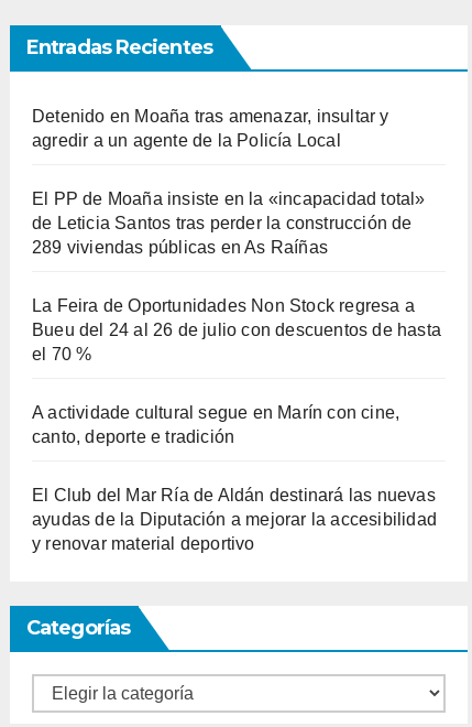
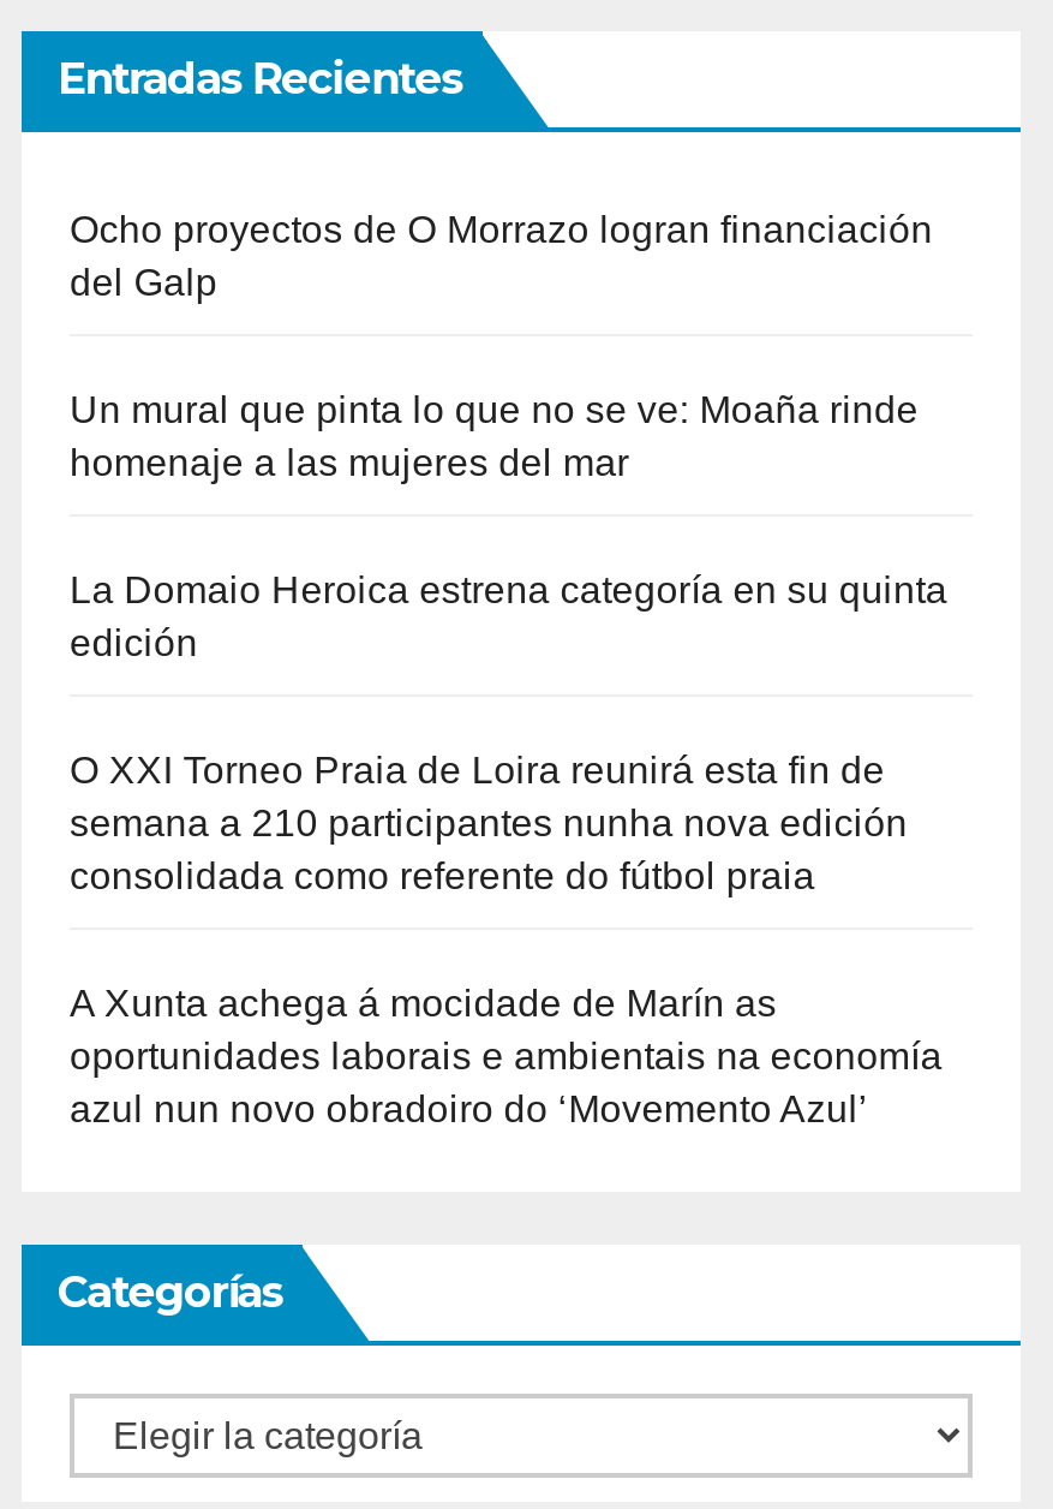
[32,107,389,150] Detenido en Moaña tras amenazar, insultar y | agredir a un agente de la Policía Local -> [70,209,933,303] Ocho proyectos de O Morrazo logran financiación | del Galp
[32,189,425,257] El PP de Moaña insiste en la «incapacidad total» | de Leticia Santos tras perder la construcción de | 289 viviendas públicas en As Raíñas -> [70,389,918,483] Un mural que pinta lo que no se ve: Moaña rinde | homenaje a las mujeres del mar
[32,296,441,363] La Feira de Oportunidades Non Stock regresa a | Bueu del 24 al 26 de julio con descuentos de hasta | el 70 % -> [70,569,948,663] La Domaio Heroica estrena categoría en su quinta | edición
[32,403,400,446] A actividade cultural segue en Marín con cine, | canto, deporte e tradición -> [70,750,908,896] O XXI Torneo Praia de Loira reunirá esta fin de | semana a 210 participantes nunha nova edición | consolidada como referente do fútbol praia
[32,486,437,553] El Club del Mar Ría de Aldán destinará las nuevas | ayudas de la Diputación a mejorar la accesibilidad | y renovar material deportivo -> [70,983,942,1129] A Xunta achega á mocidade de Marín as | oportunidades laborais e ambientais na economía | azul nun novo obradoiro do ‘Movemento Azul’

